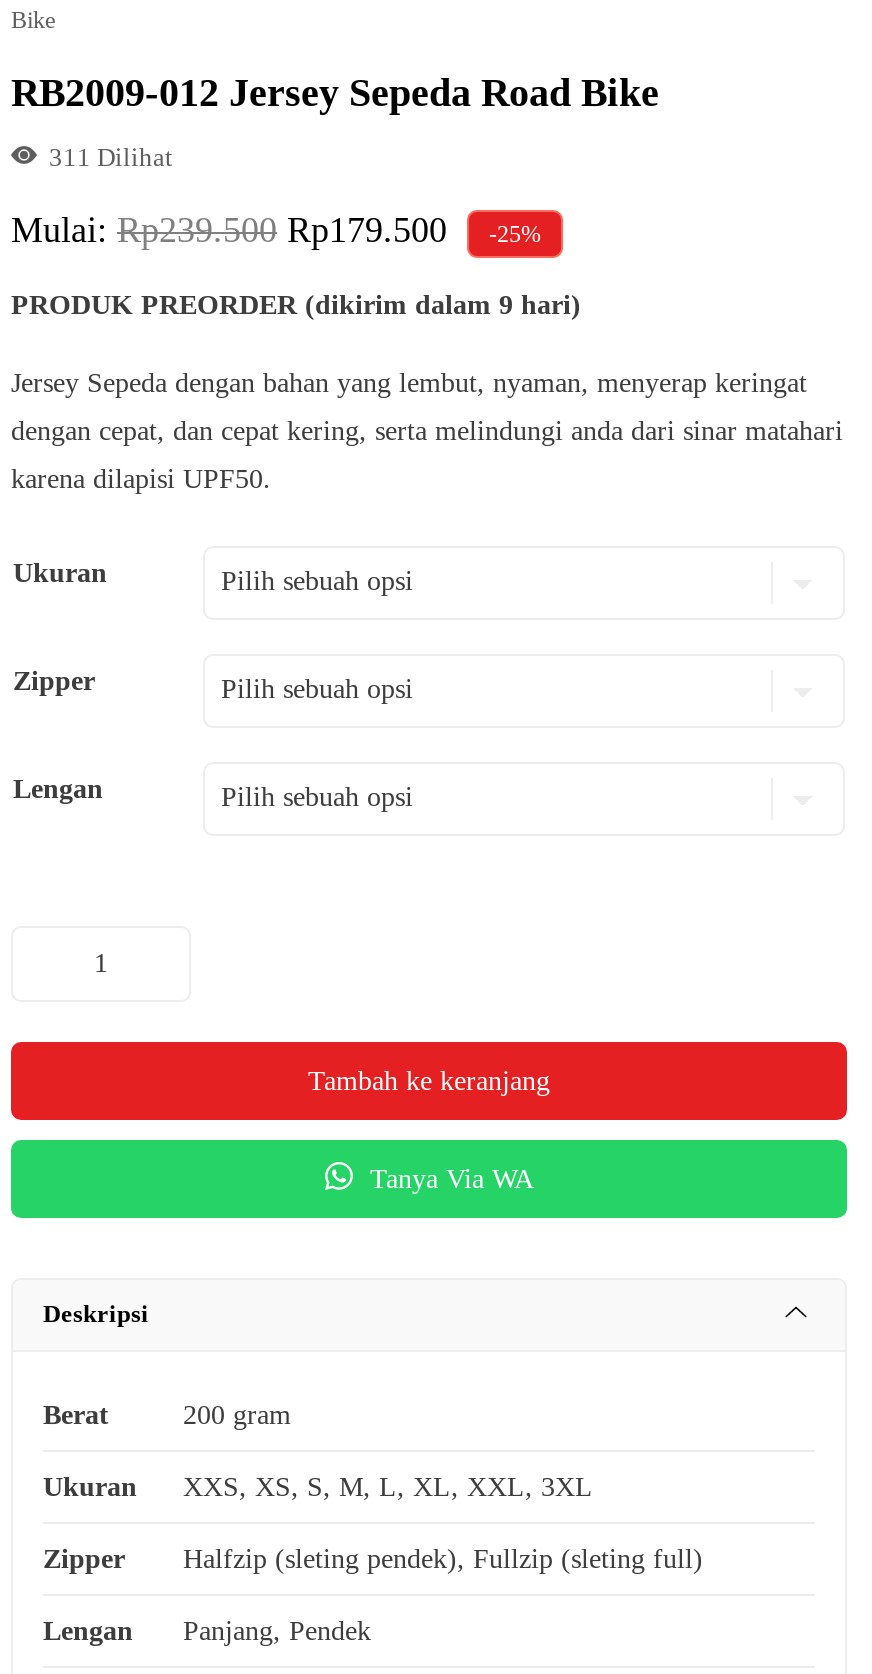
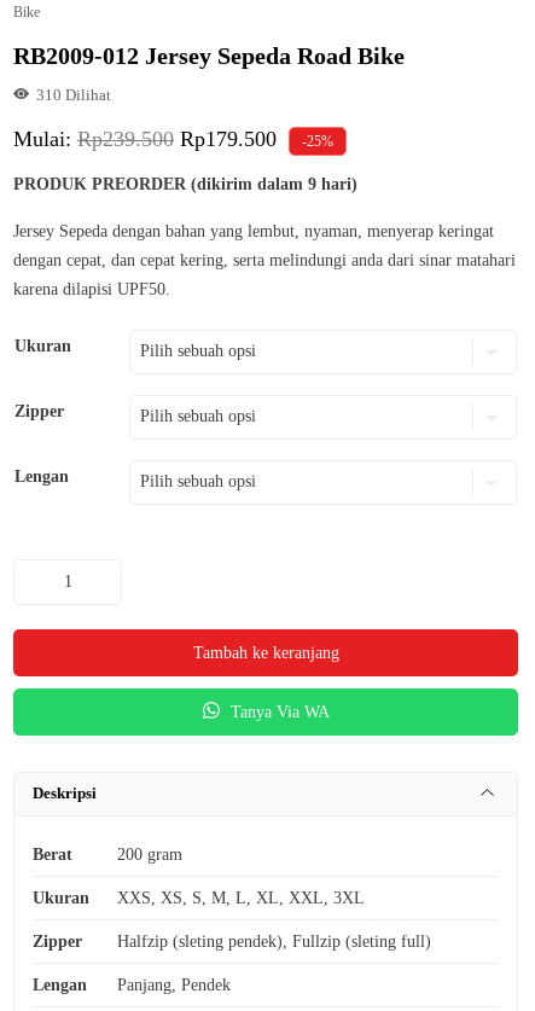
[49,142,173,172] 311 Dilihat -> [36,86,111,104] 310 Dilihat

